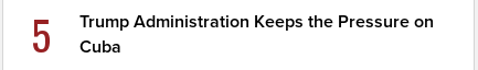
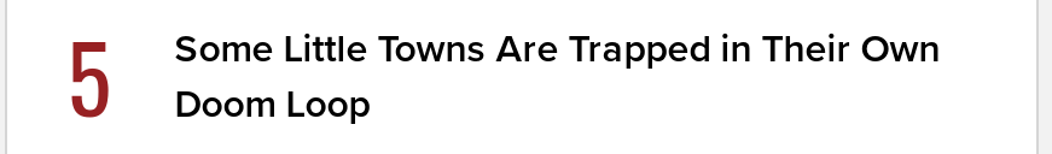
[80,11,434,58] Trump Administration Keeps the Pressure on | Cuba -> [174,25,940,128] Some Little Towns Are Trapped in Their Own | Doom Loop

